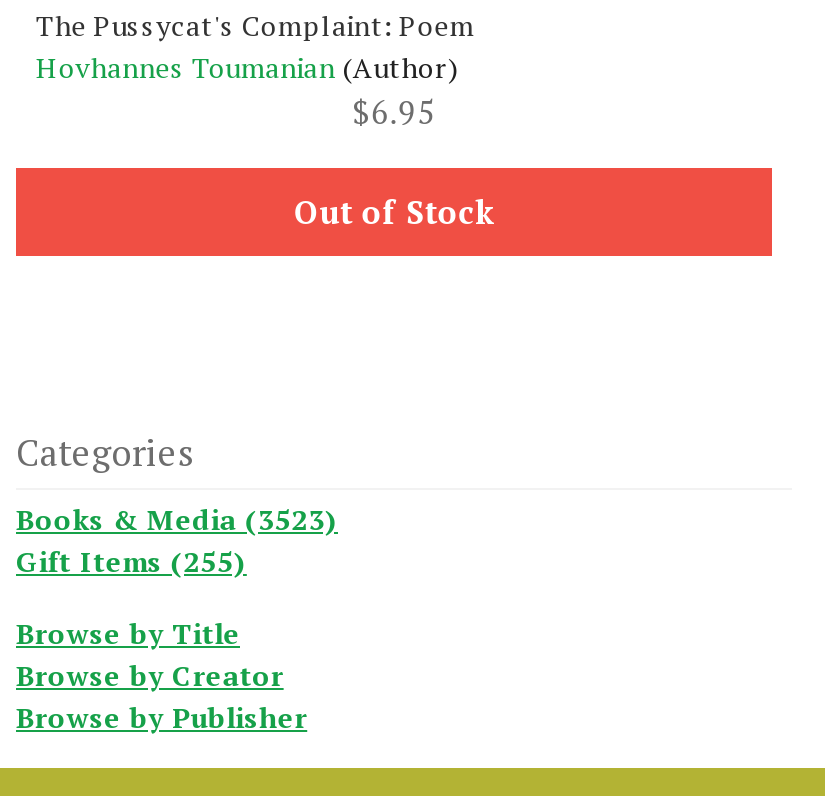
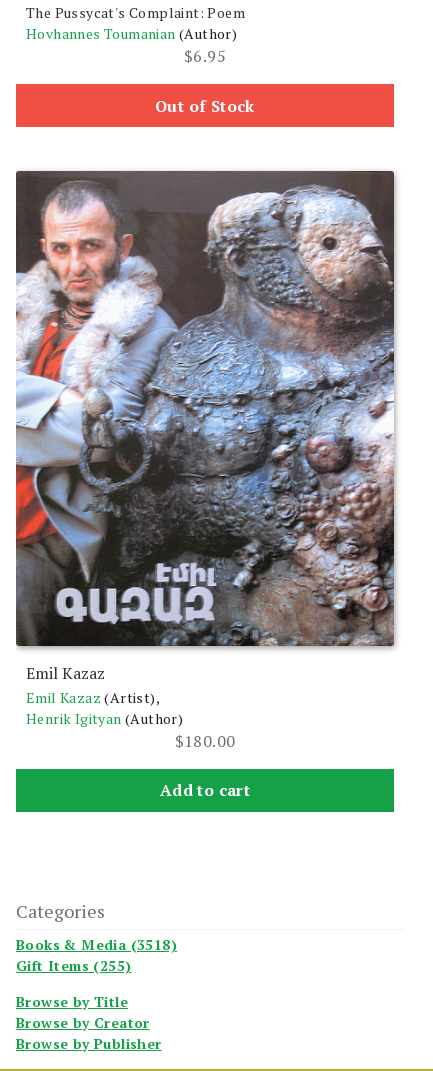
none -> [15,170,397,802] [image] | Emil Kazaz | Emil Kazaz (Artist), | Henrik Igityan (Author) | $180.00 | Add to cart
[16,501,338,539] Books & Media (3523) -> [16,935,177,954] Books & Media (3518)

